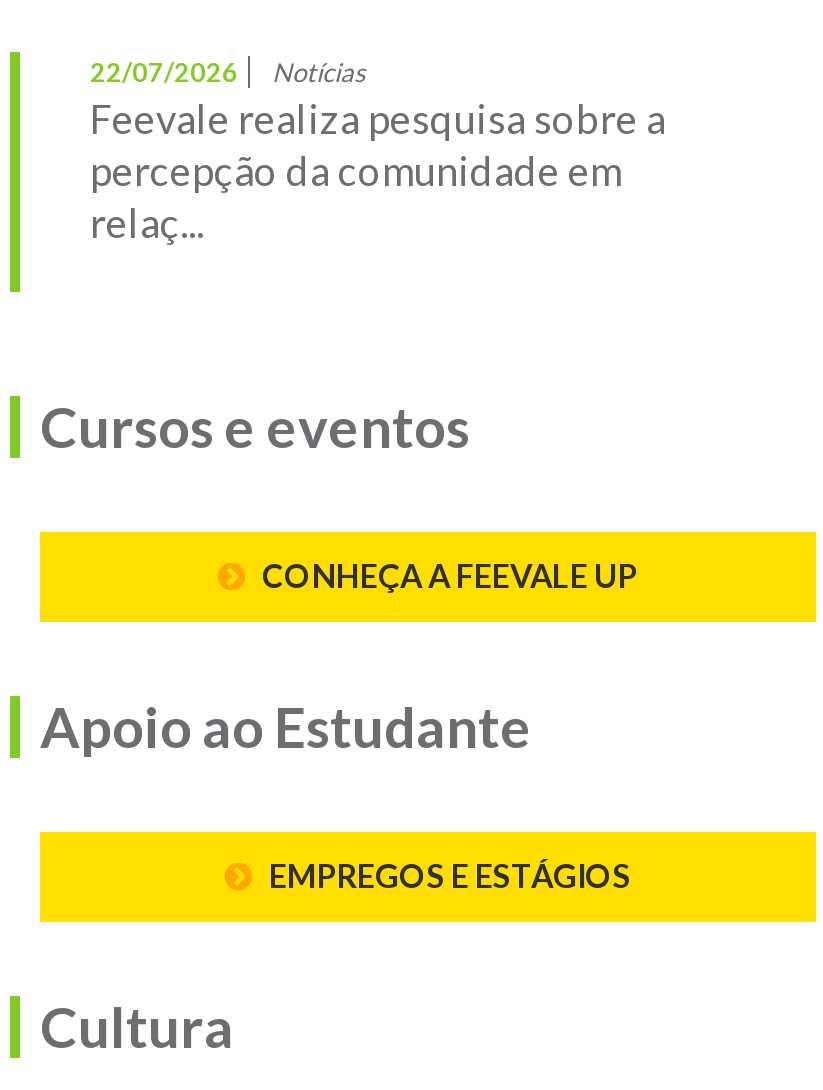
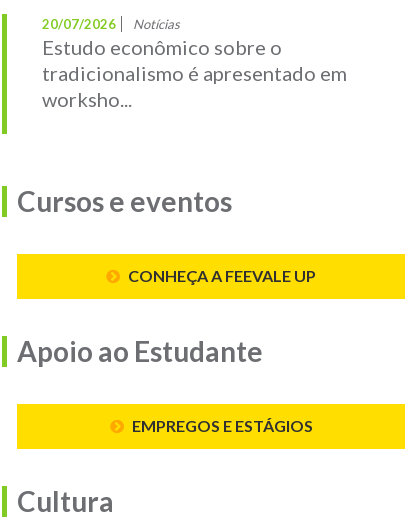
[90,56,366,88] 22/07/2026 Notícias -> [42,16,180,32] 20/07/2026 Notícias
[90,94,666,246] Feevale realiza pesquisa sobre a | percepção da comunidade em | relaç... -> [42,35,347,111] Estudo econômico sobre o | tradicionalismo é apresentado em | worksho...

